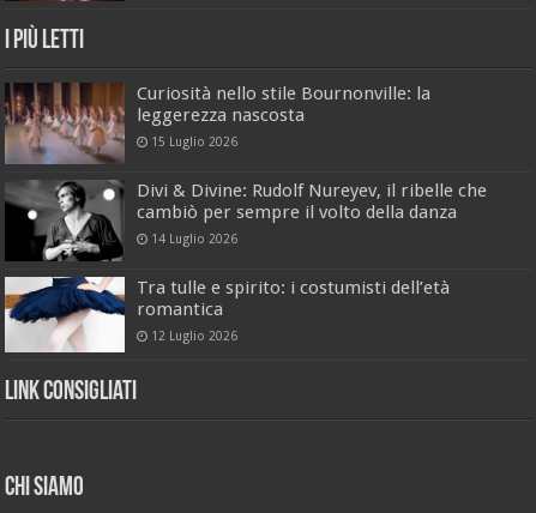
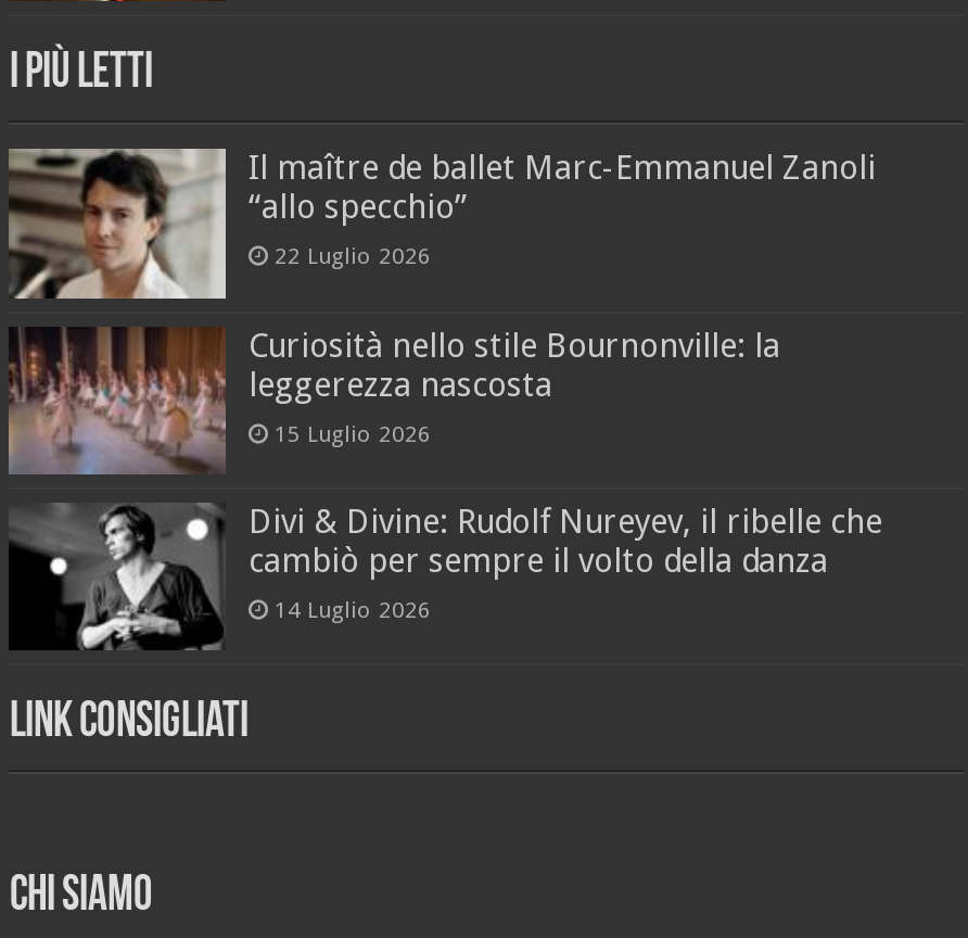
none -> [7,145,876,302] [image] | Il maître de ballet Marc-Emmanuel Zanoli | “allo specchio” | 22 Luglio 2026
moved [0,82,487,246] -> [0,324,882,622]: [image] | Curiosità nello stile Bournonville: la | leggerezza nascosta | 15 Luglio 2026 | Divi & Divine: Rudolf Nureyev, il ribelle che | cambiò per sempre il volto della danza | 14 Luglio 2026
[4,276,450,354] [image] | Tra tulle e spirito: i costumisti dell’età | romantica | 12 Luglio 2026 -> none

